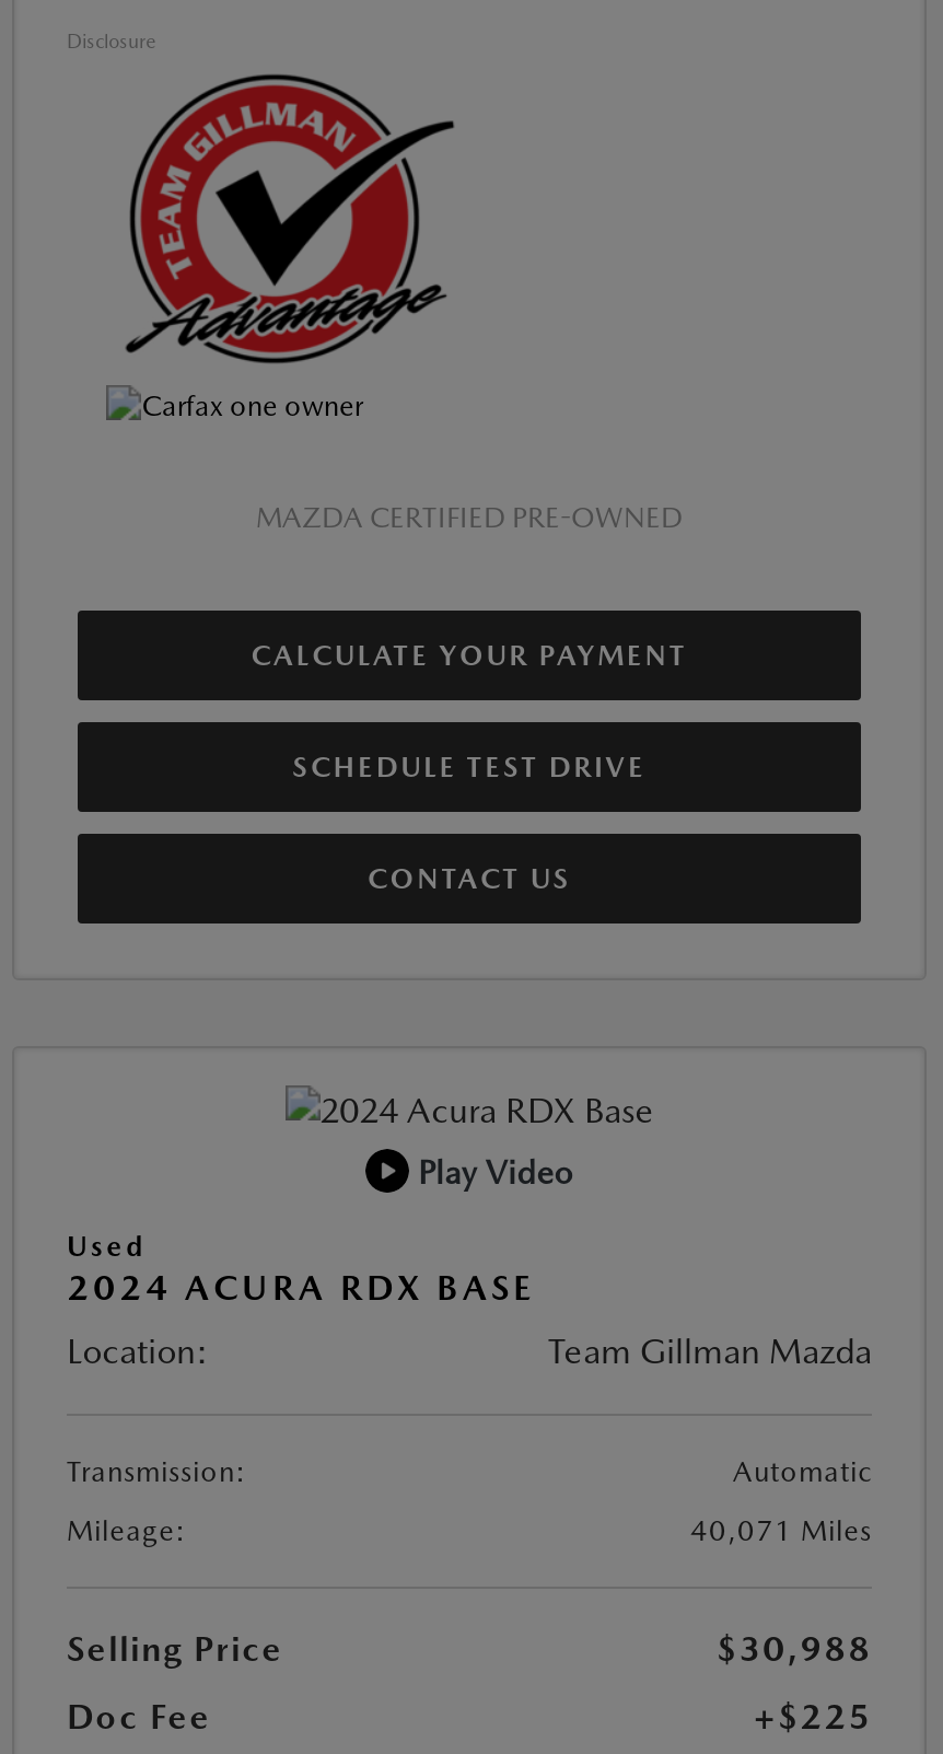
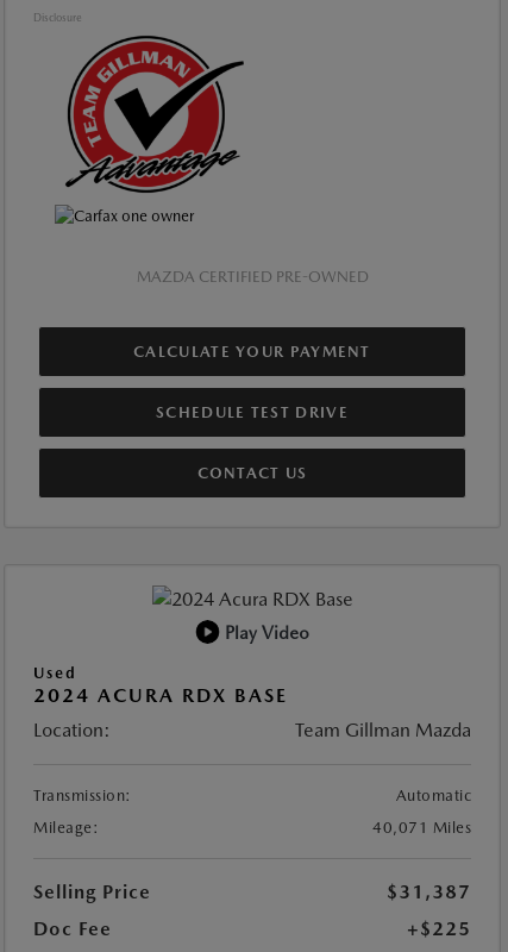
[717,1629,872,1671] $30,988 -> [387,881,471,904] $31,387

